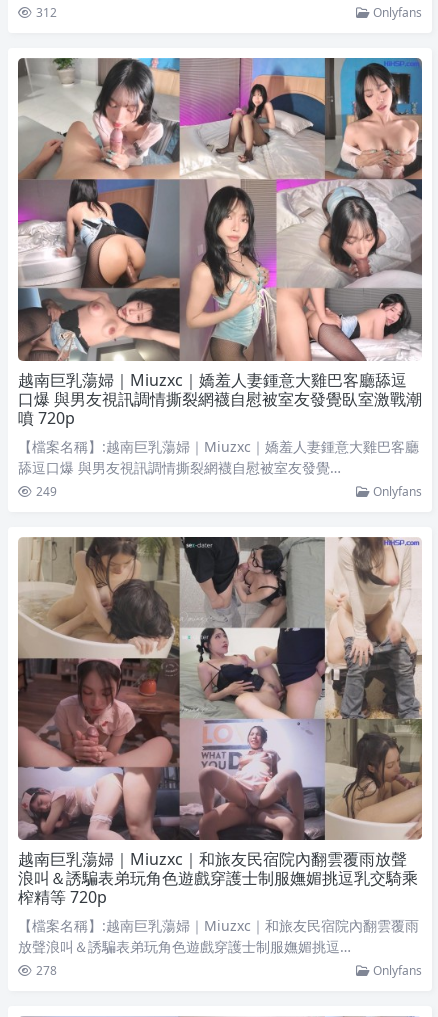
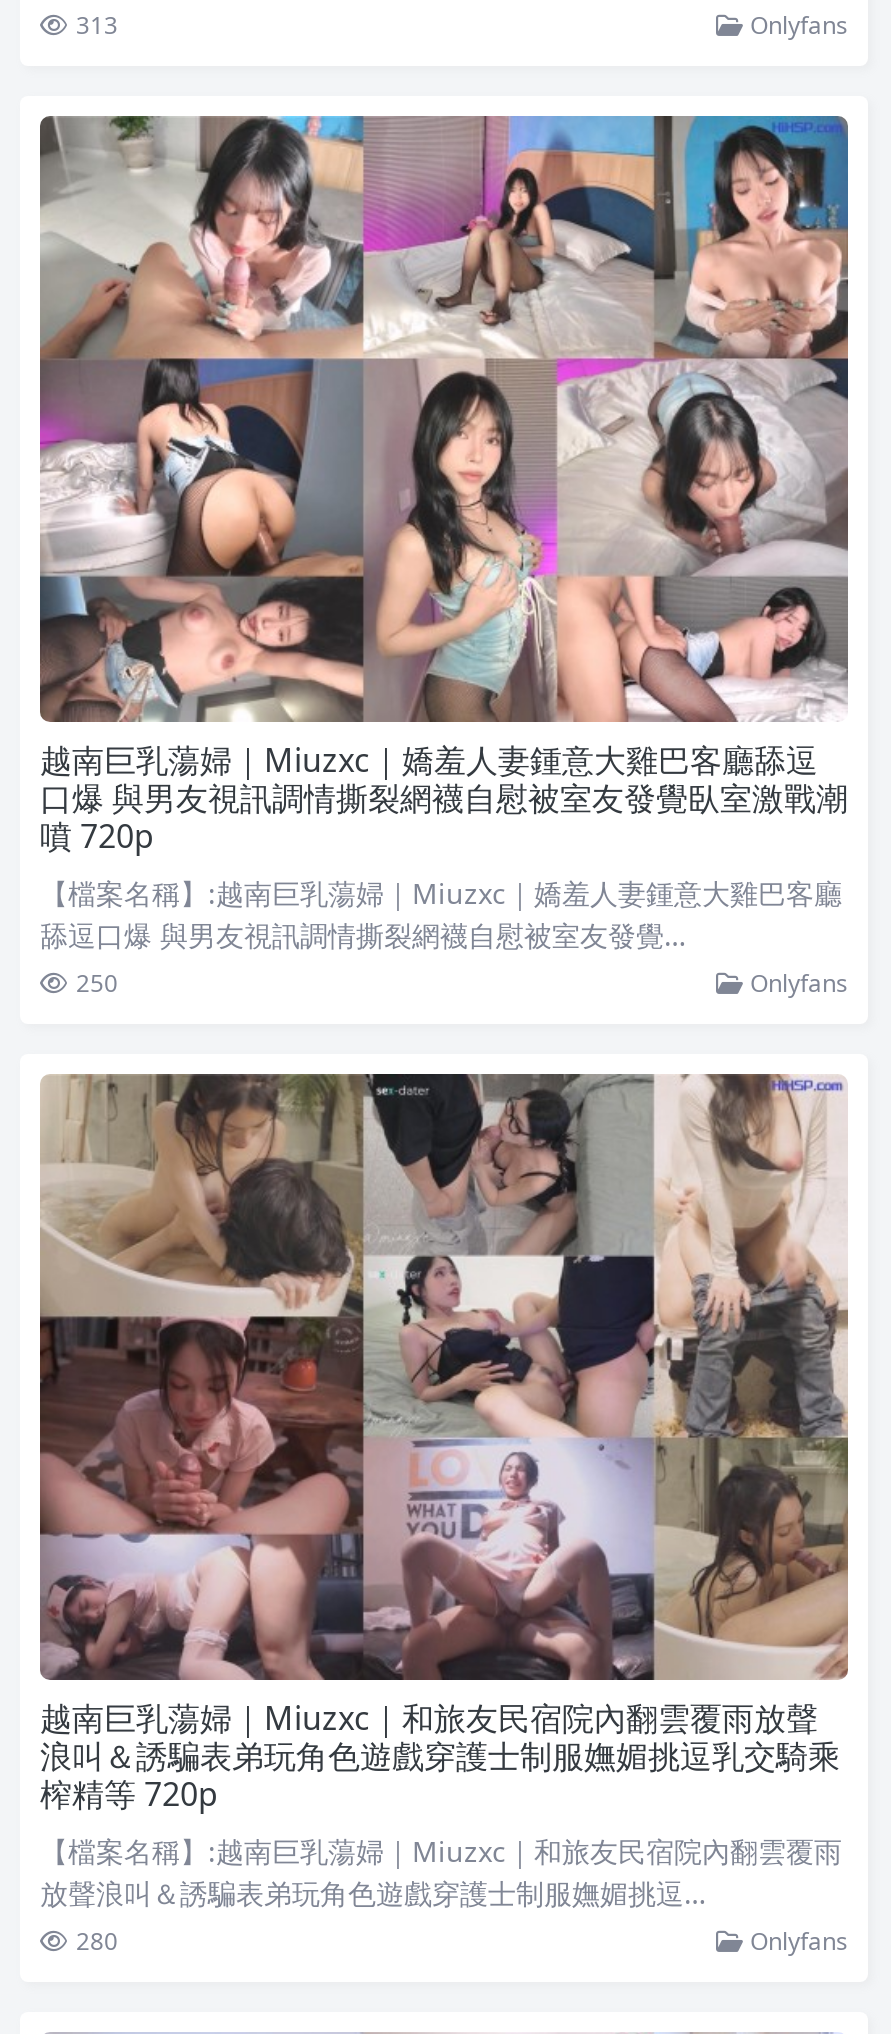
[36,4,57,21] 312 -> [76,7,118,41] 313
[36,483,57,500] 249 -> [76,965,118,999] 250
[36,962,57,979] 278 -> [76,1923,118,1957] 280

